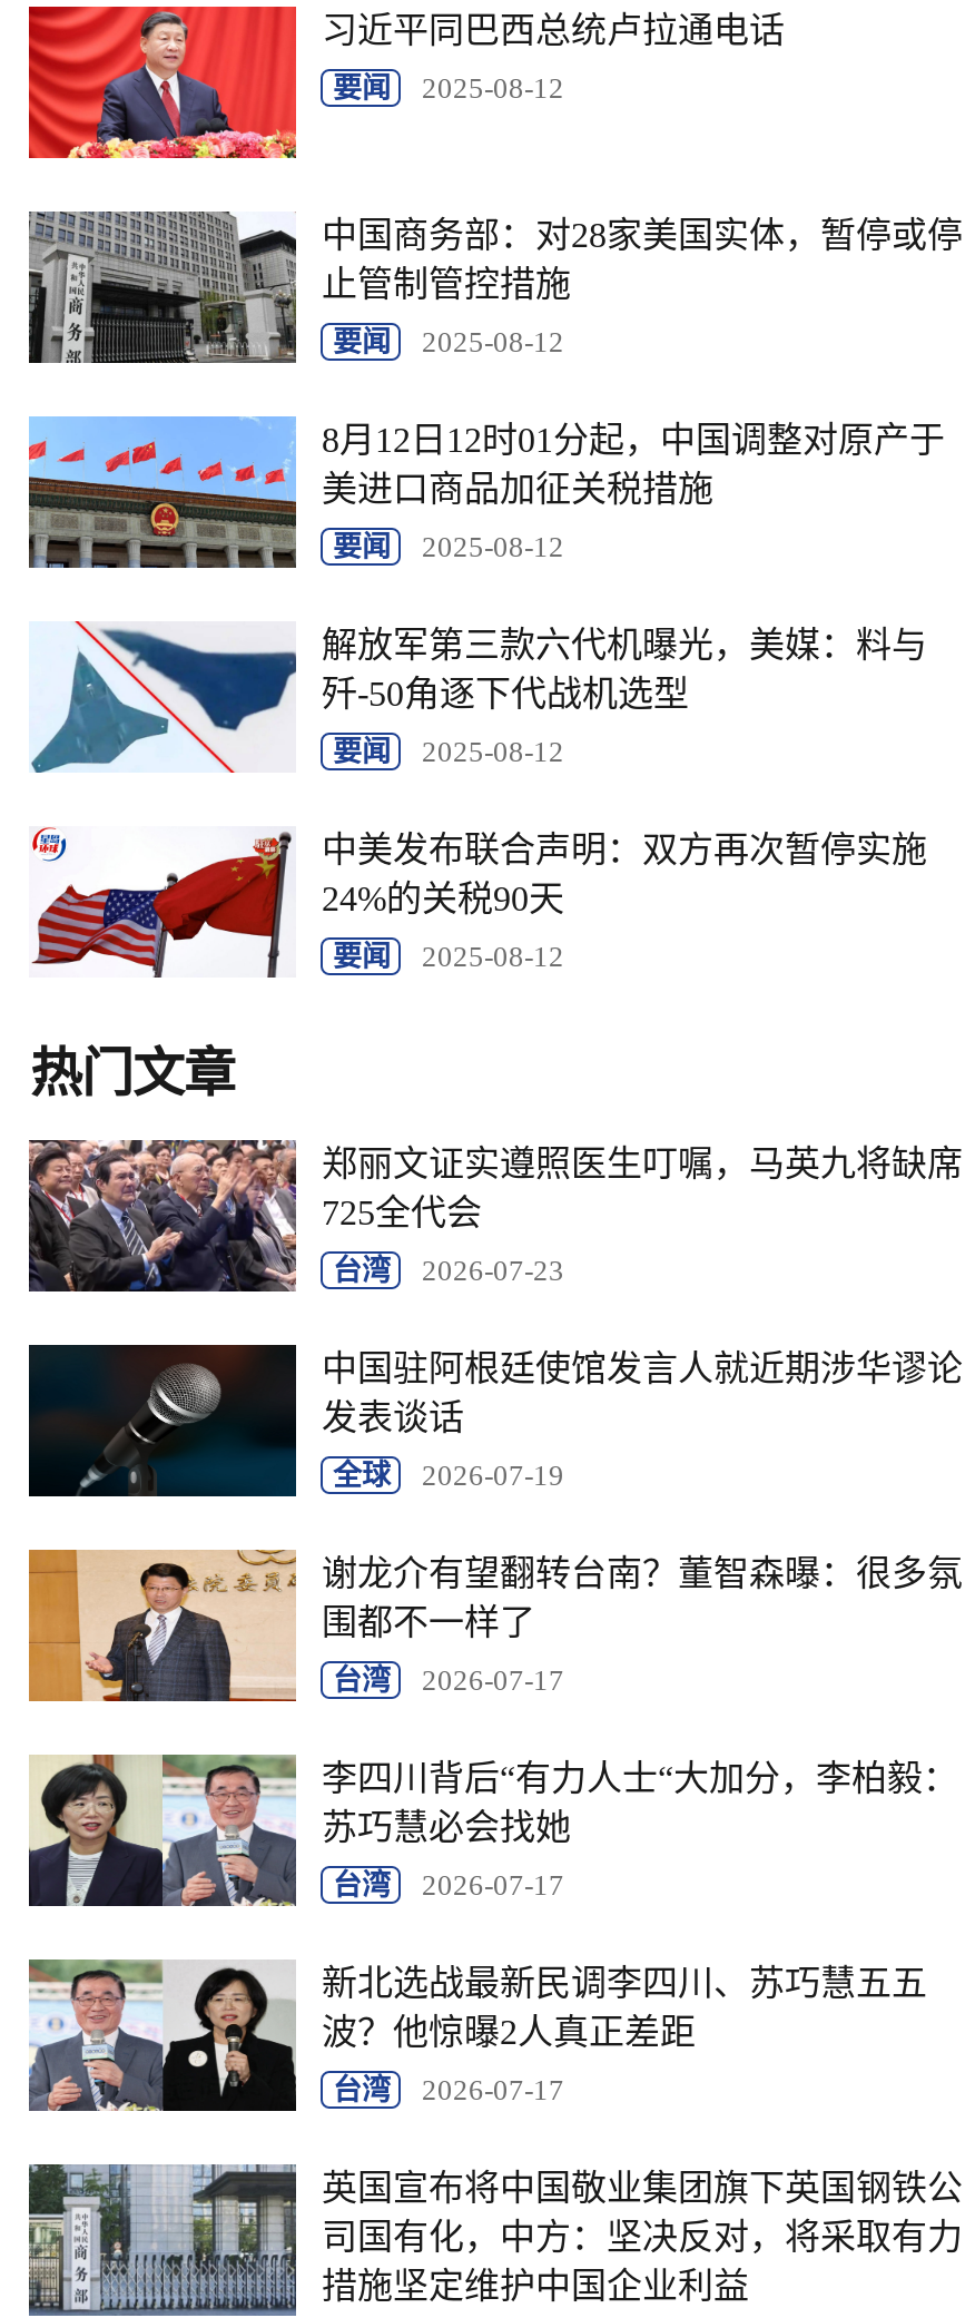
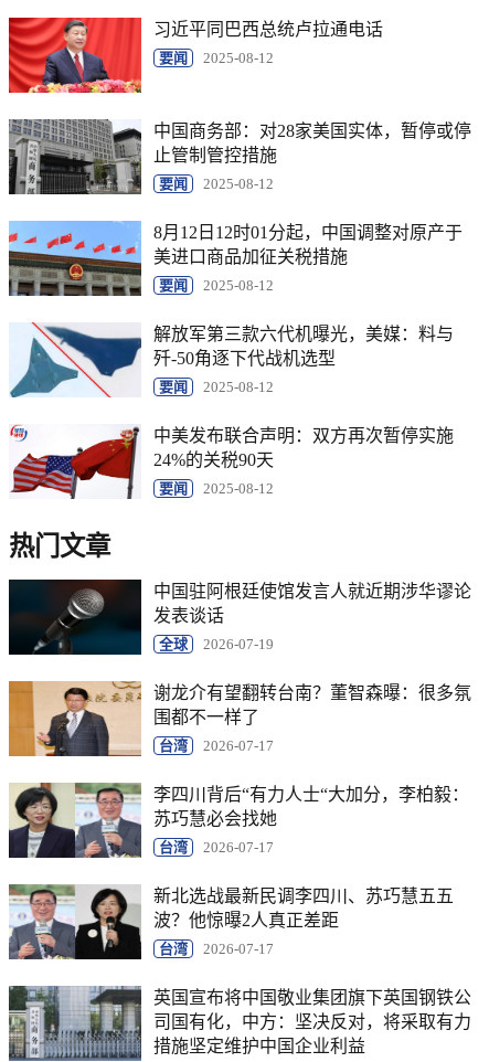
[27,1138,963,1294] [image] | 郑丽文证实遵照医生叮嘱，马英九将缺席 | 725全代会 | 台湾 | 2026-07-23 -> none

